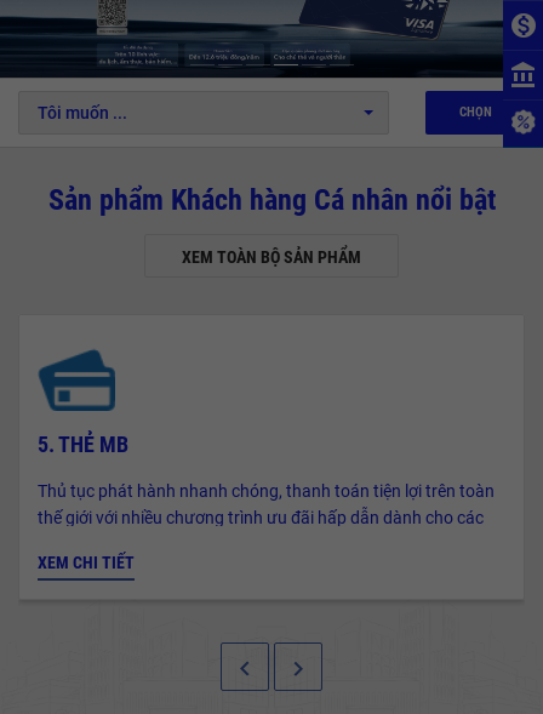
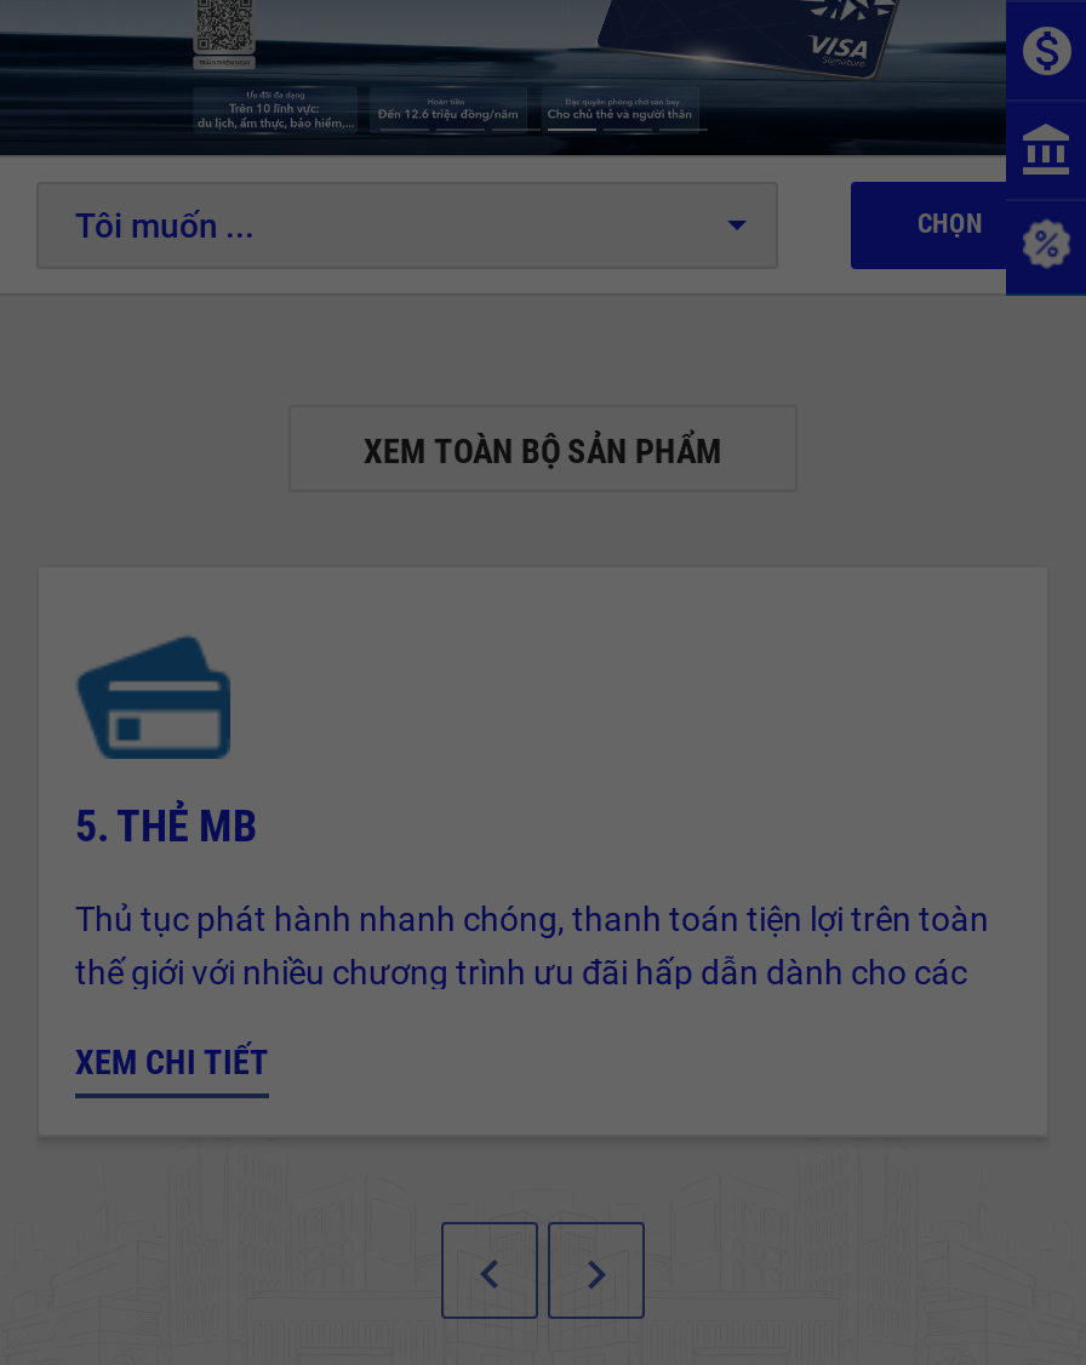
[48,183,495,217] Sản phẩm Khách hàng Cá nhân nổi bật -> none

